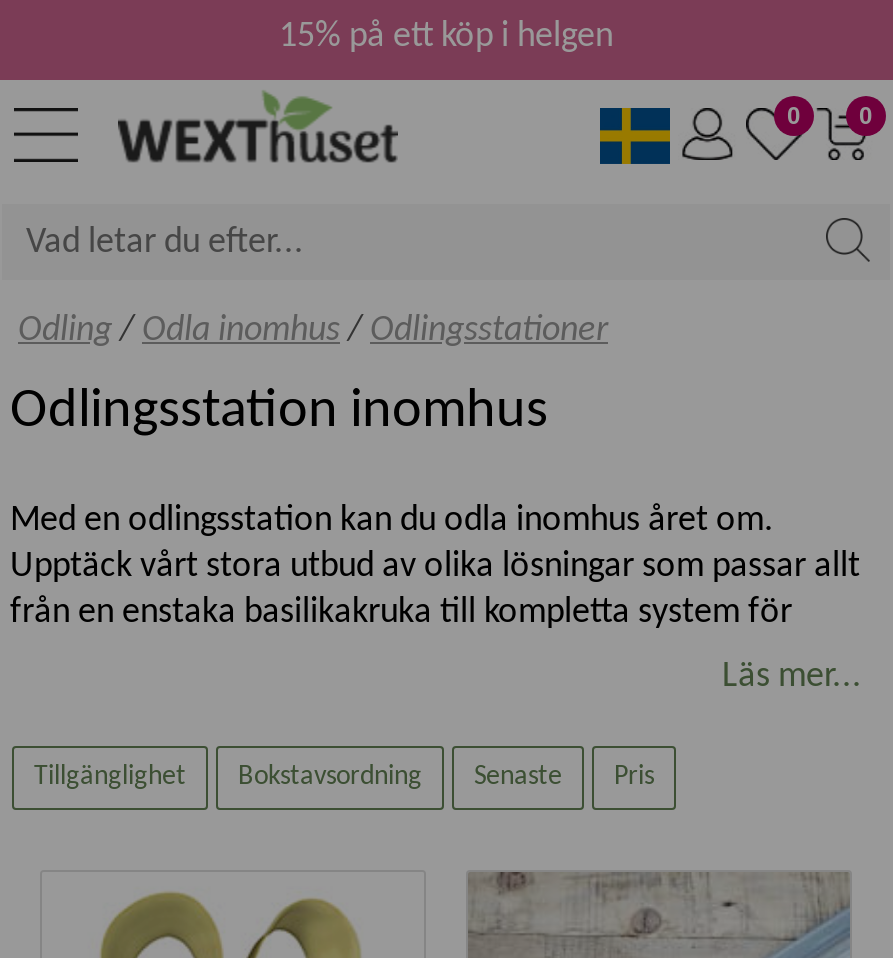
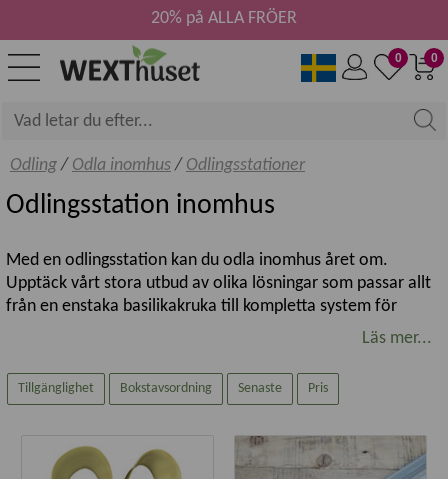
[279,18,613,56] 15% på ett köp i helgen -> [151,9,297,28] 20% på ALLA FRÖER

